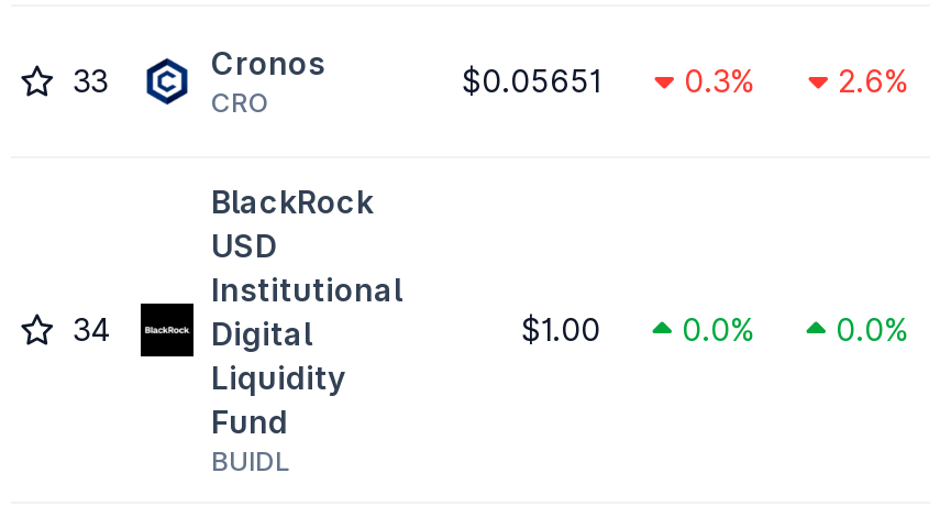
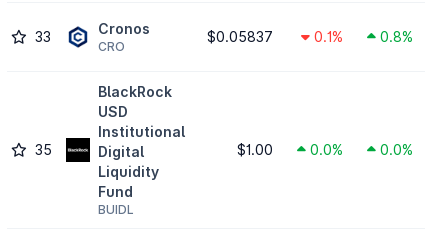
[462,62,600,99] $0.05651 -> [207,28,273,45] $0.05837
[684,62,754,99] 0.3% -> [314,28,343,45] 0.1%
[838,62,908,99] 2.6% -> [380,28,413,45] 0.8%
[73,310,110,348] 34 -> [35,141,52,158] 35

